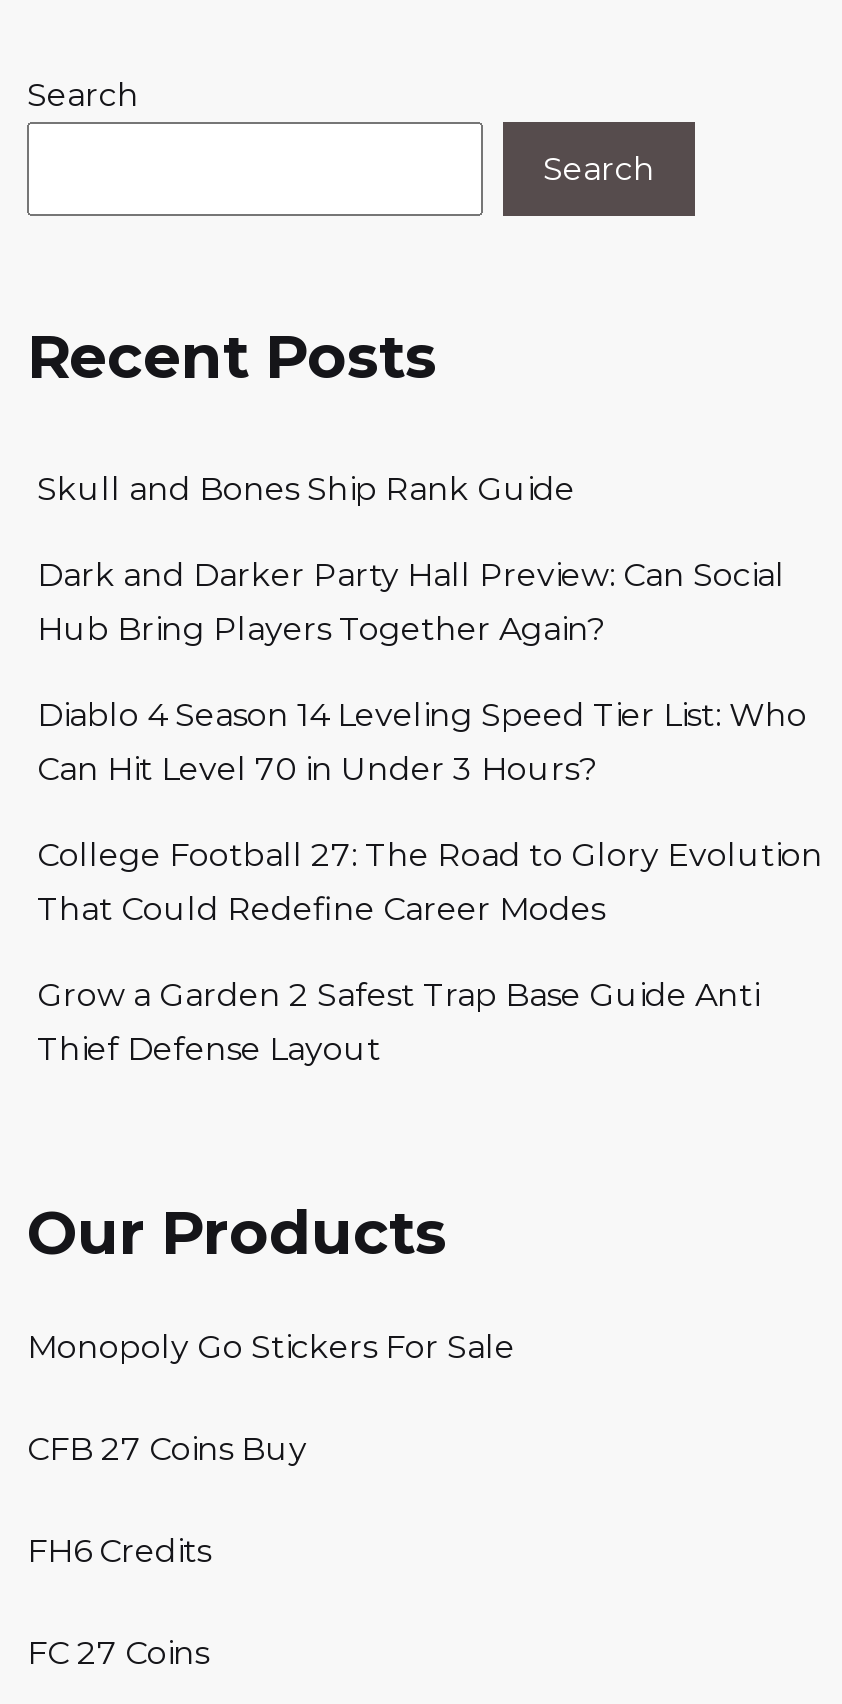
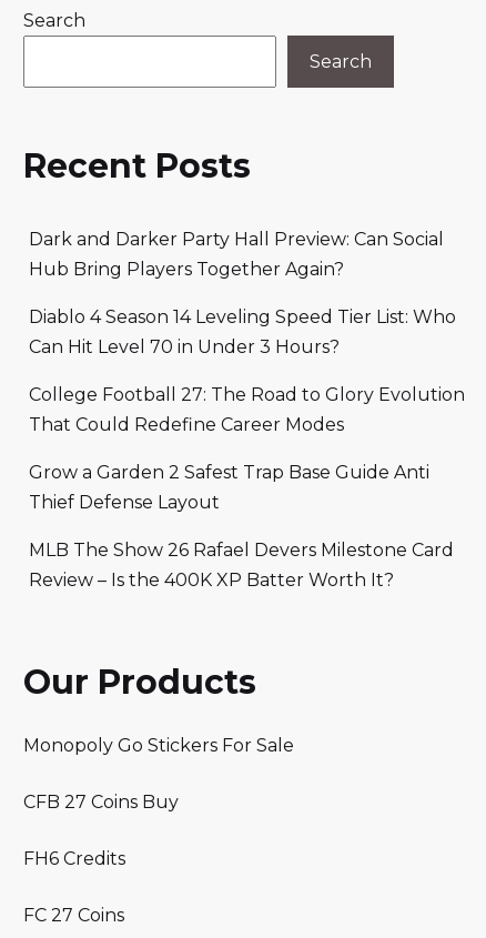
[37,469,575,507] Skull and Bones Ship Rank Guide -> none
moved [37,555,823,1067] -> [29,228,465,512]: Dark and Darker Party Hall Preview: Can Social | Hub Bring Players Together Again? | Diablo 4 Season 14 Leveling Speed Tier List: Who | Can Hit Level 70 in Under 3 Hours? | College Football 27: The Road to Glory Evolution | That Could Redefine Career Modes | Grow a Garden 2 Safest Trap Base Guide Anti | Thief Defense Layout
none -> [29,539,454,590] MLB The Show 26 Rafael Devers Milestone Card | Review – Is the 400K XP Batter Worth It?

